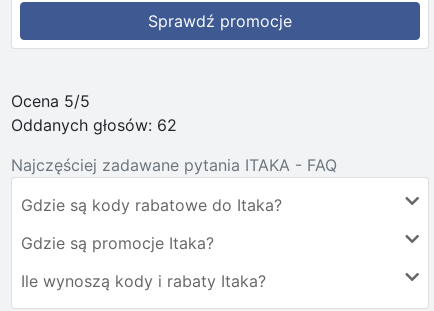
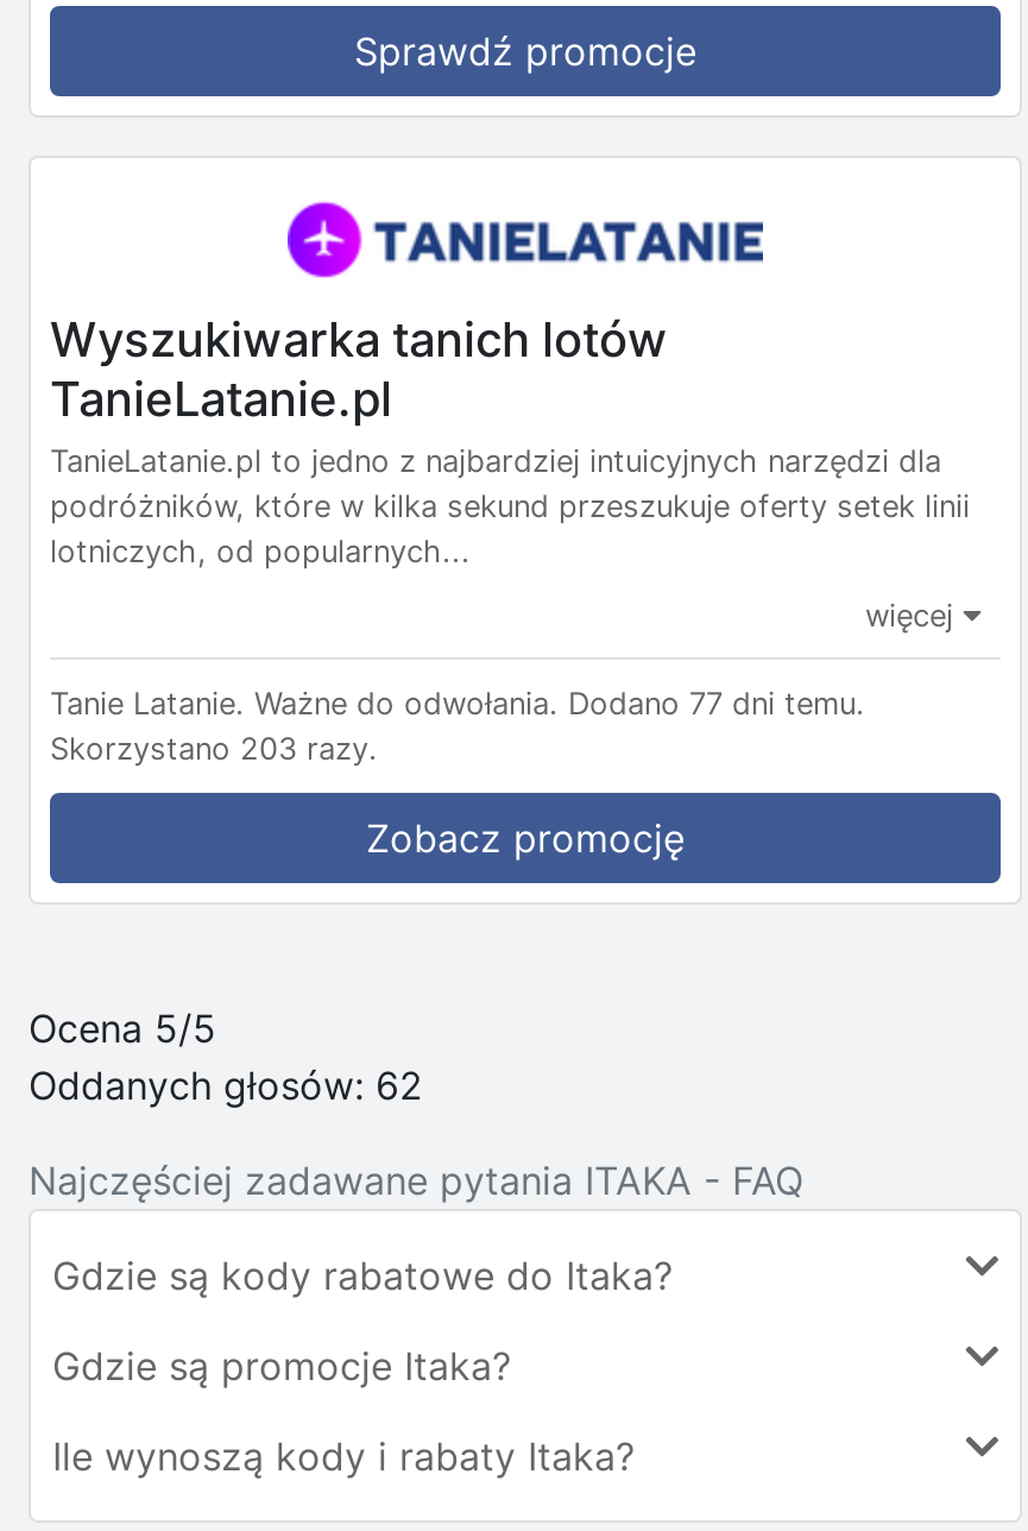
none -> [50,200,970,861] [image] | Wyszukiwarka tanich lotów | TanieLatanie.pl | TanieLatanie.pl to jedno z najbardziej intuicyjnych narzędzi dla | podróżników, które w kilka sekund przeszukuje oferty setek linii | lotniczych, od popularnych... | więcej | Tanie Latanie. Ważne do odwołania. Dodano 77 dni temu. | Skorzystano 203 razy. | Zobacz promocję

